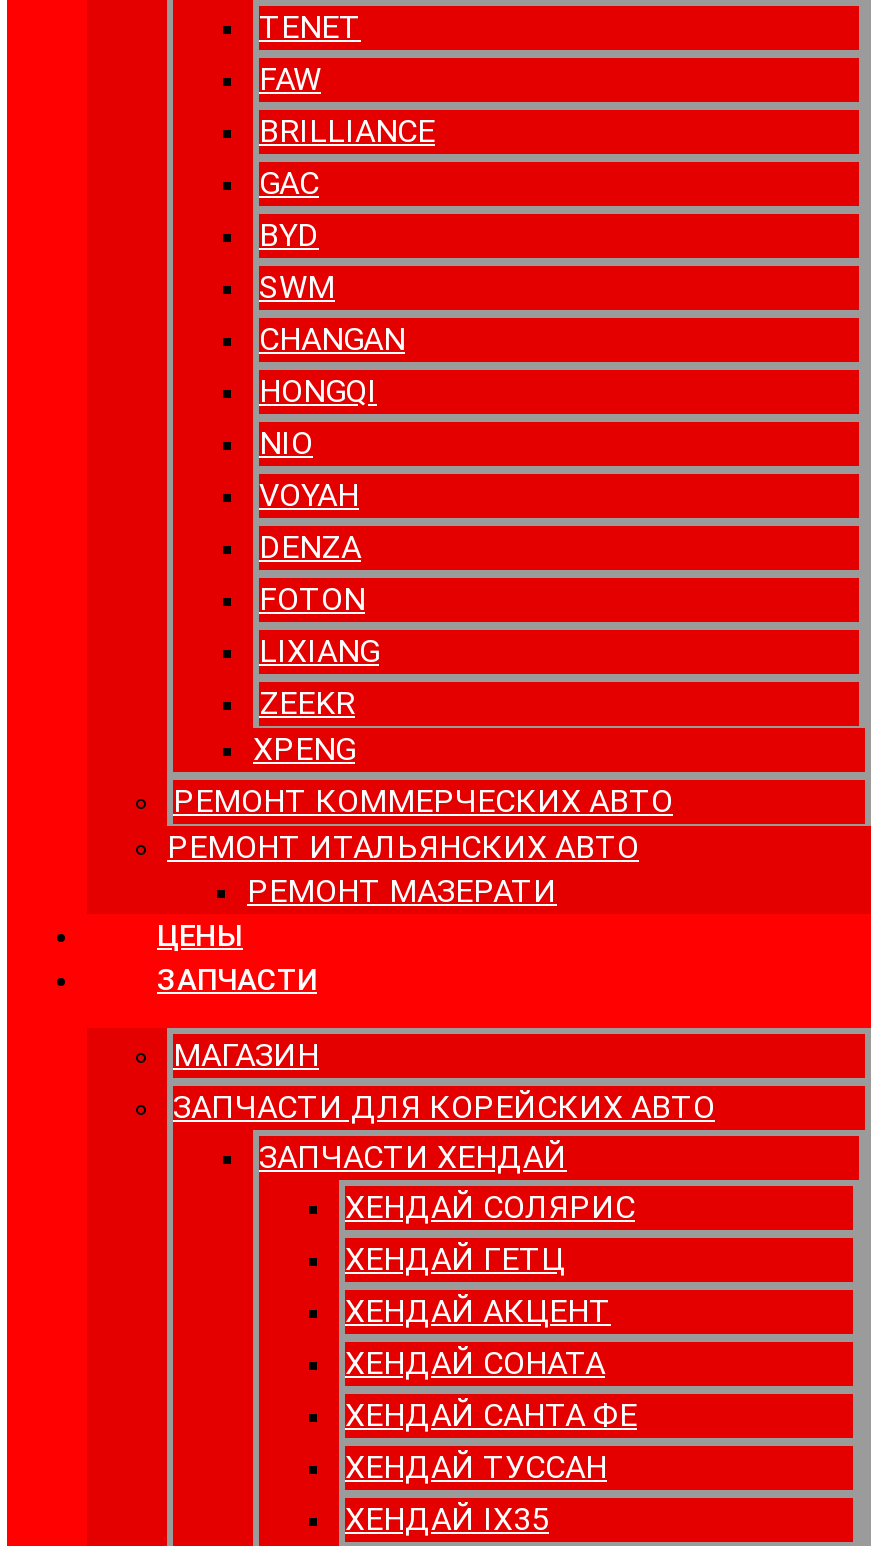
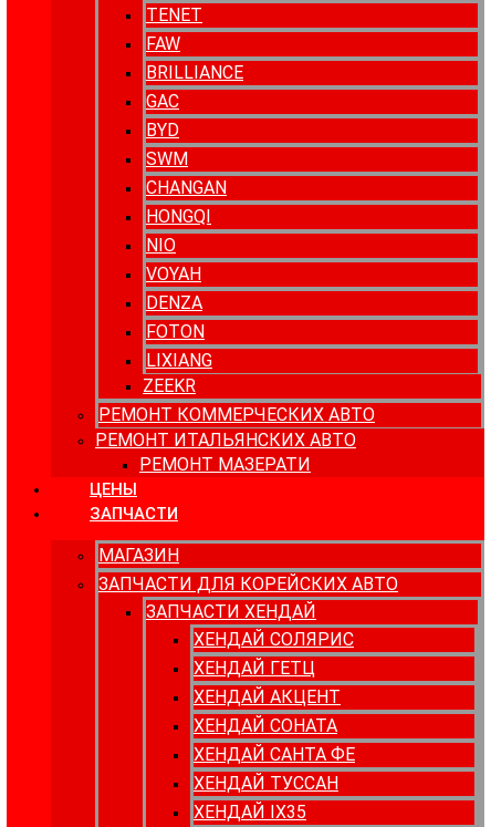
[253,729,355,767] XPENG -> none

